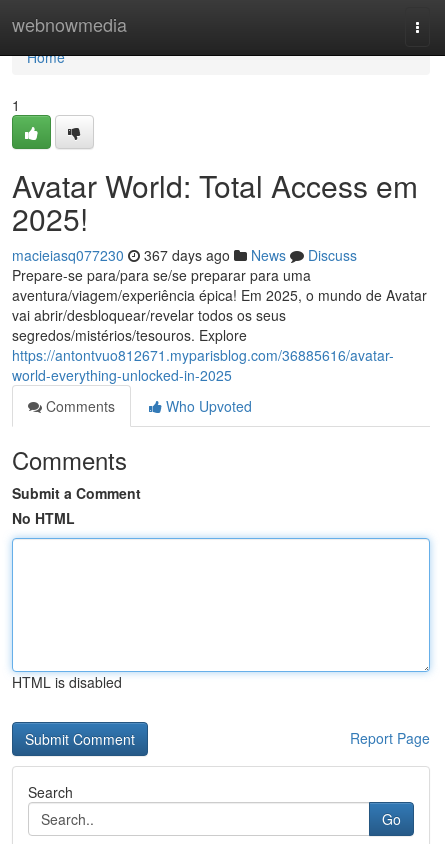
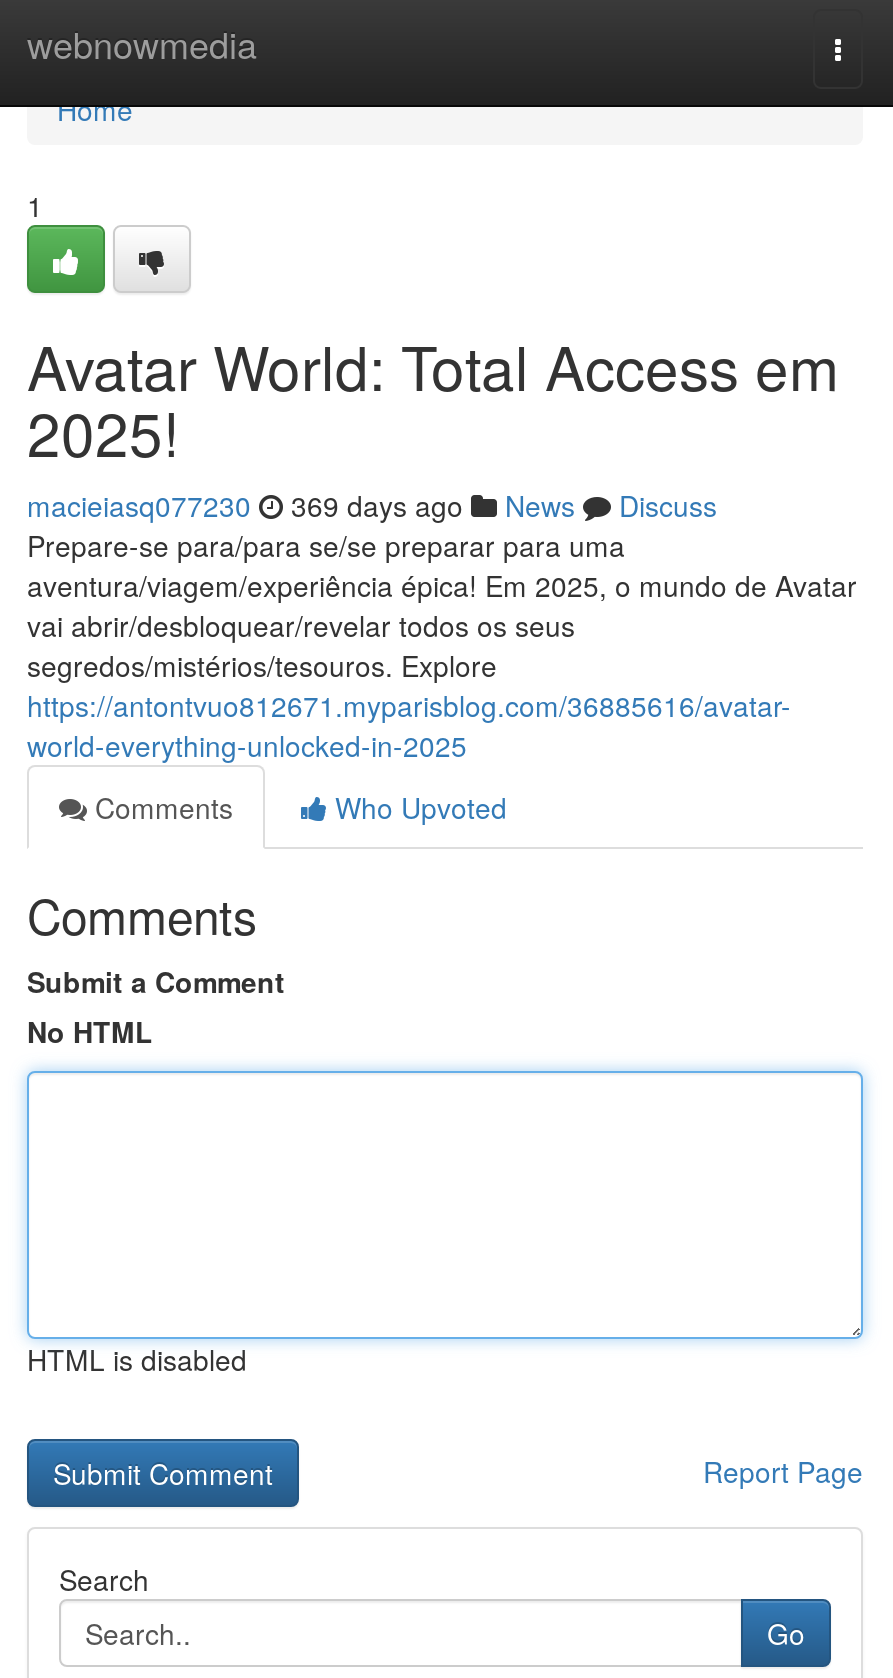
[12,245,357,265] macieiasq077230 367 days ago News Discuss -> [27,485,717,525] macieiasq077230 369 days ago News Discuss

